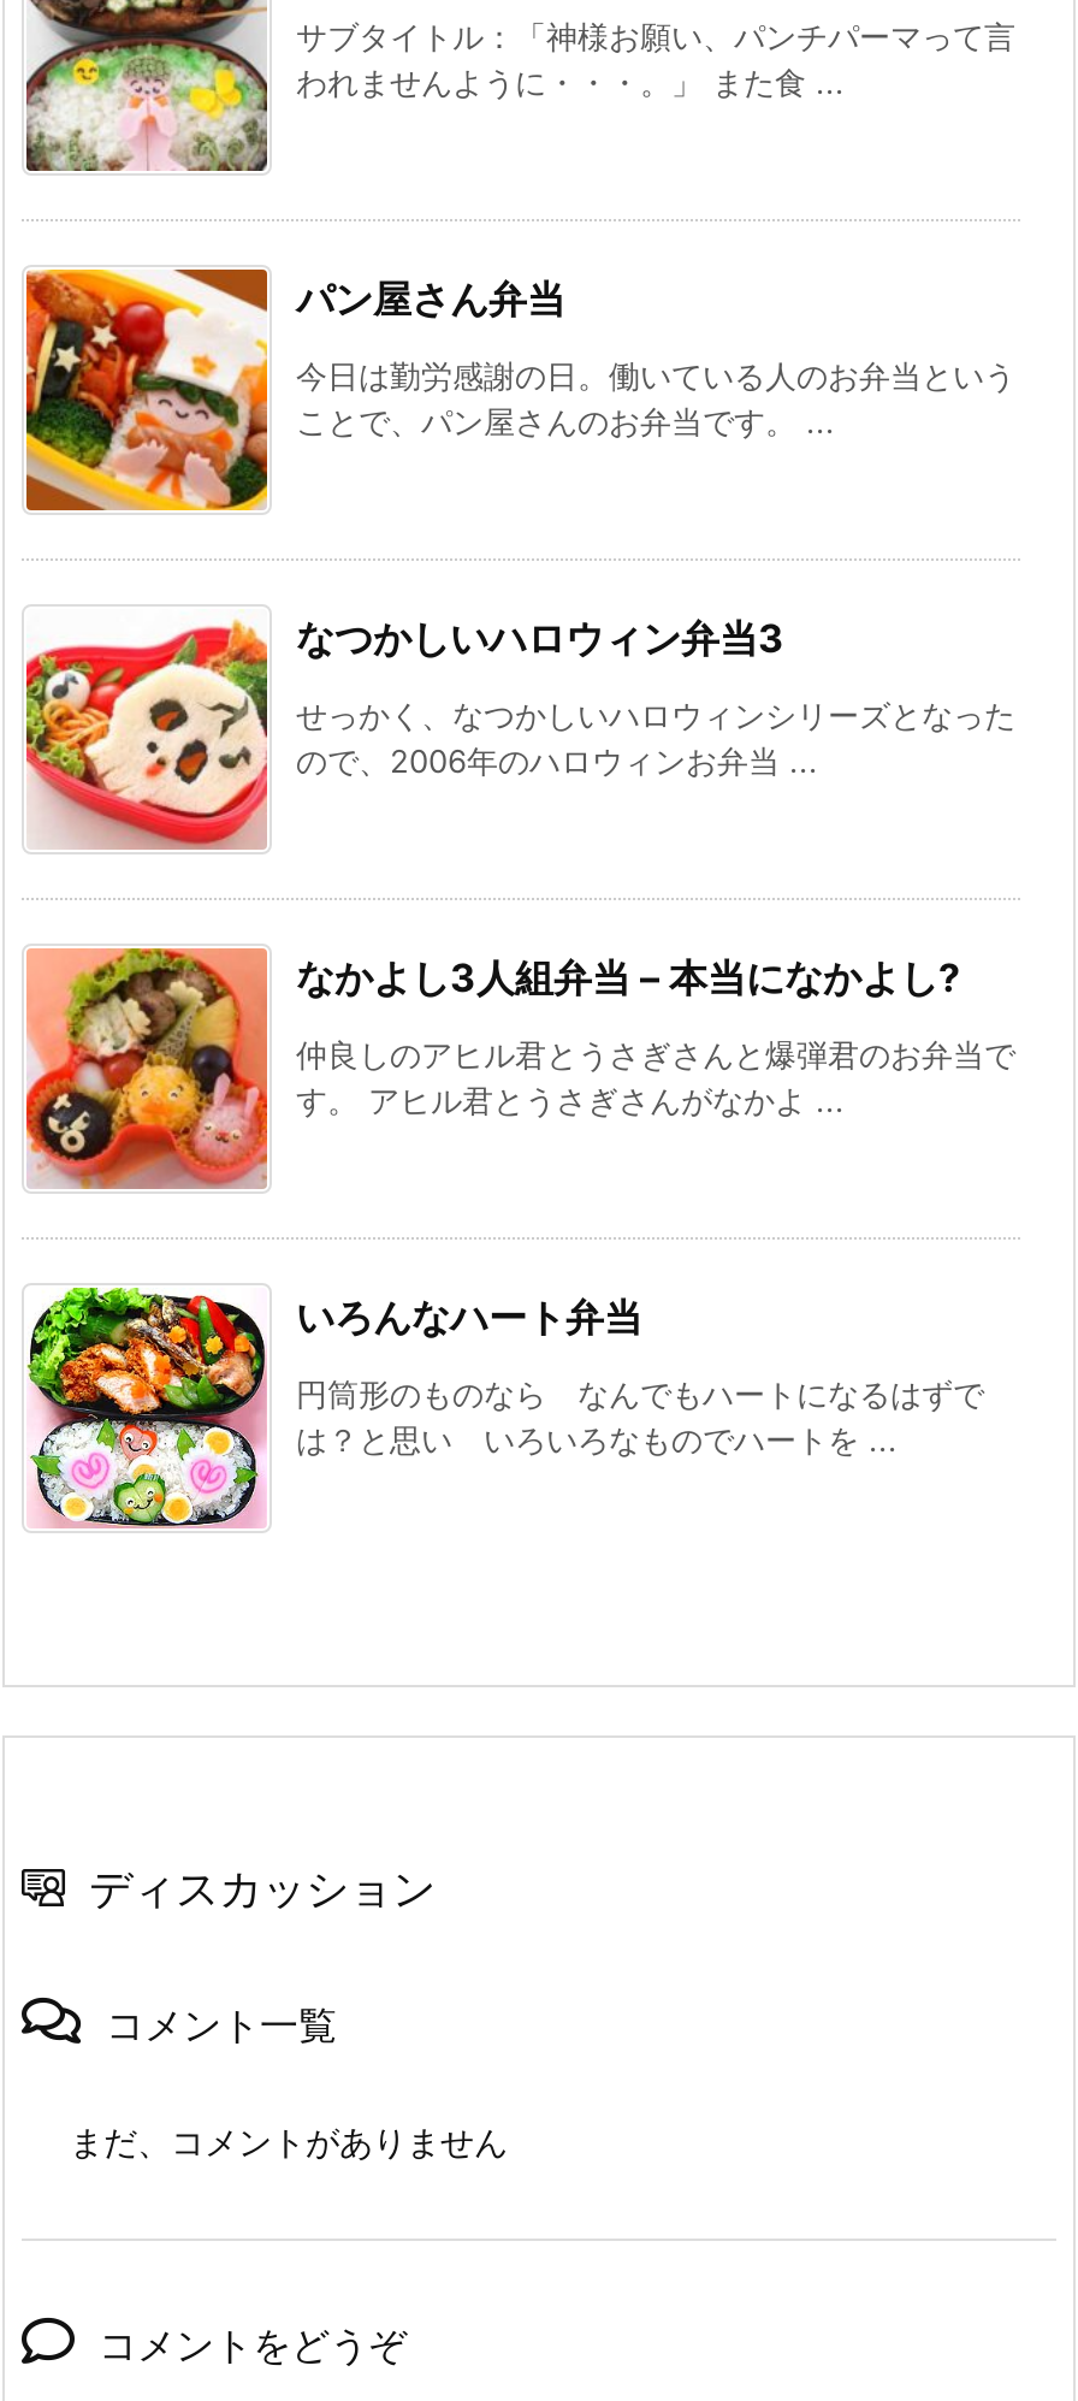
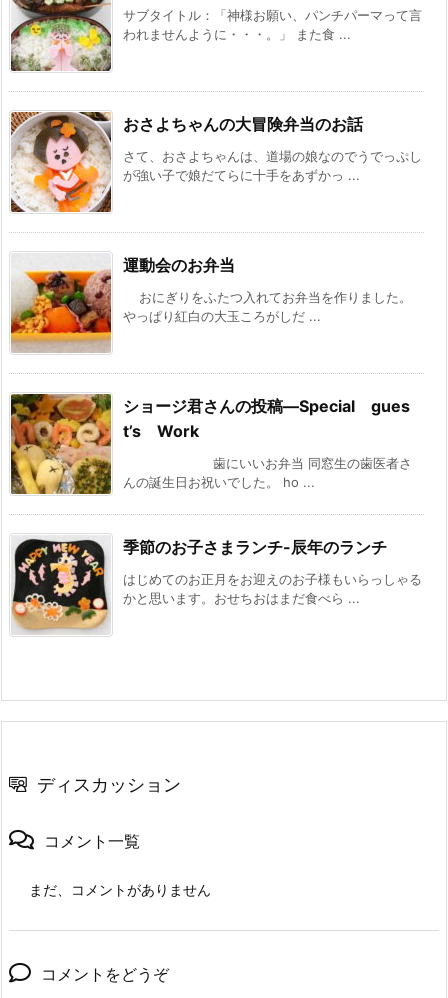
[24,267,565,513] [image] | パン屋さん弁当 -> [10,111,363,213] [image] | おさよちゃんの大冒険弁当のお話
[296,357,1015,441] 今日は勤労感謝の日。働いている人のお弁当という | ことで、パン屋さんのお弁当です。 ... -> [123,148,422,183] さて、おさよちゃんは、道場の娘なのでうでっぷし | が強い子で娘だてらに十手をあずかっ ...
[24,615,784,847] [image] | なつかしいハロウィン弁当3 -> [10,255,235,352] [image] | 運動会のお弁当
[296,697,1015,781] せっかく、なつかしいハロウィンシリーズとなった | ので、2006年のハロウィンお弁当 ... -> [123,289,412,324] おにぎりをふたつ入れてお弁当を作りました。 | やっぱり紅白の大玉ころがしだ ...
[24,946,960,1189] [image] | なかよし3人組弁当 – 本当になかよし? -> [10,393,410,495] [image] | ショージ君さんの投稿—Special gues | t’s Work
[296,1036,1015,1120] 仲良しのアヒル君とうさぎさんと爆弾君のお弁当で | す。 アヒル君とうさぎさんがなかよ ... -> [123,455,412,490] 歯にいいお弁当 同窓生の歯医者さ | んの誕生日お祝いでした。 ho ...
[26,1285,642,1528] [image] | いろんなハート弁当 -> [11,535,387,634] [image] | 季節のお子さまランチ-辰年のランチ
[296,1375,984,1460] 円筒形のものなら なんでもハートになるはずで | は？と思い いろいろなものでハートを ... -> [123,571,422,606] はじめてのお正月をお迎えのお子様もいらっしゃる | かと思います。おせちおはまだ食べら ...

